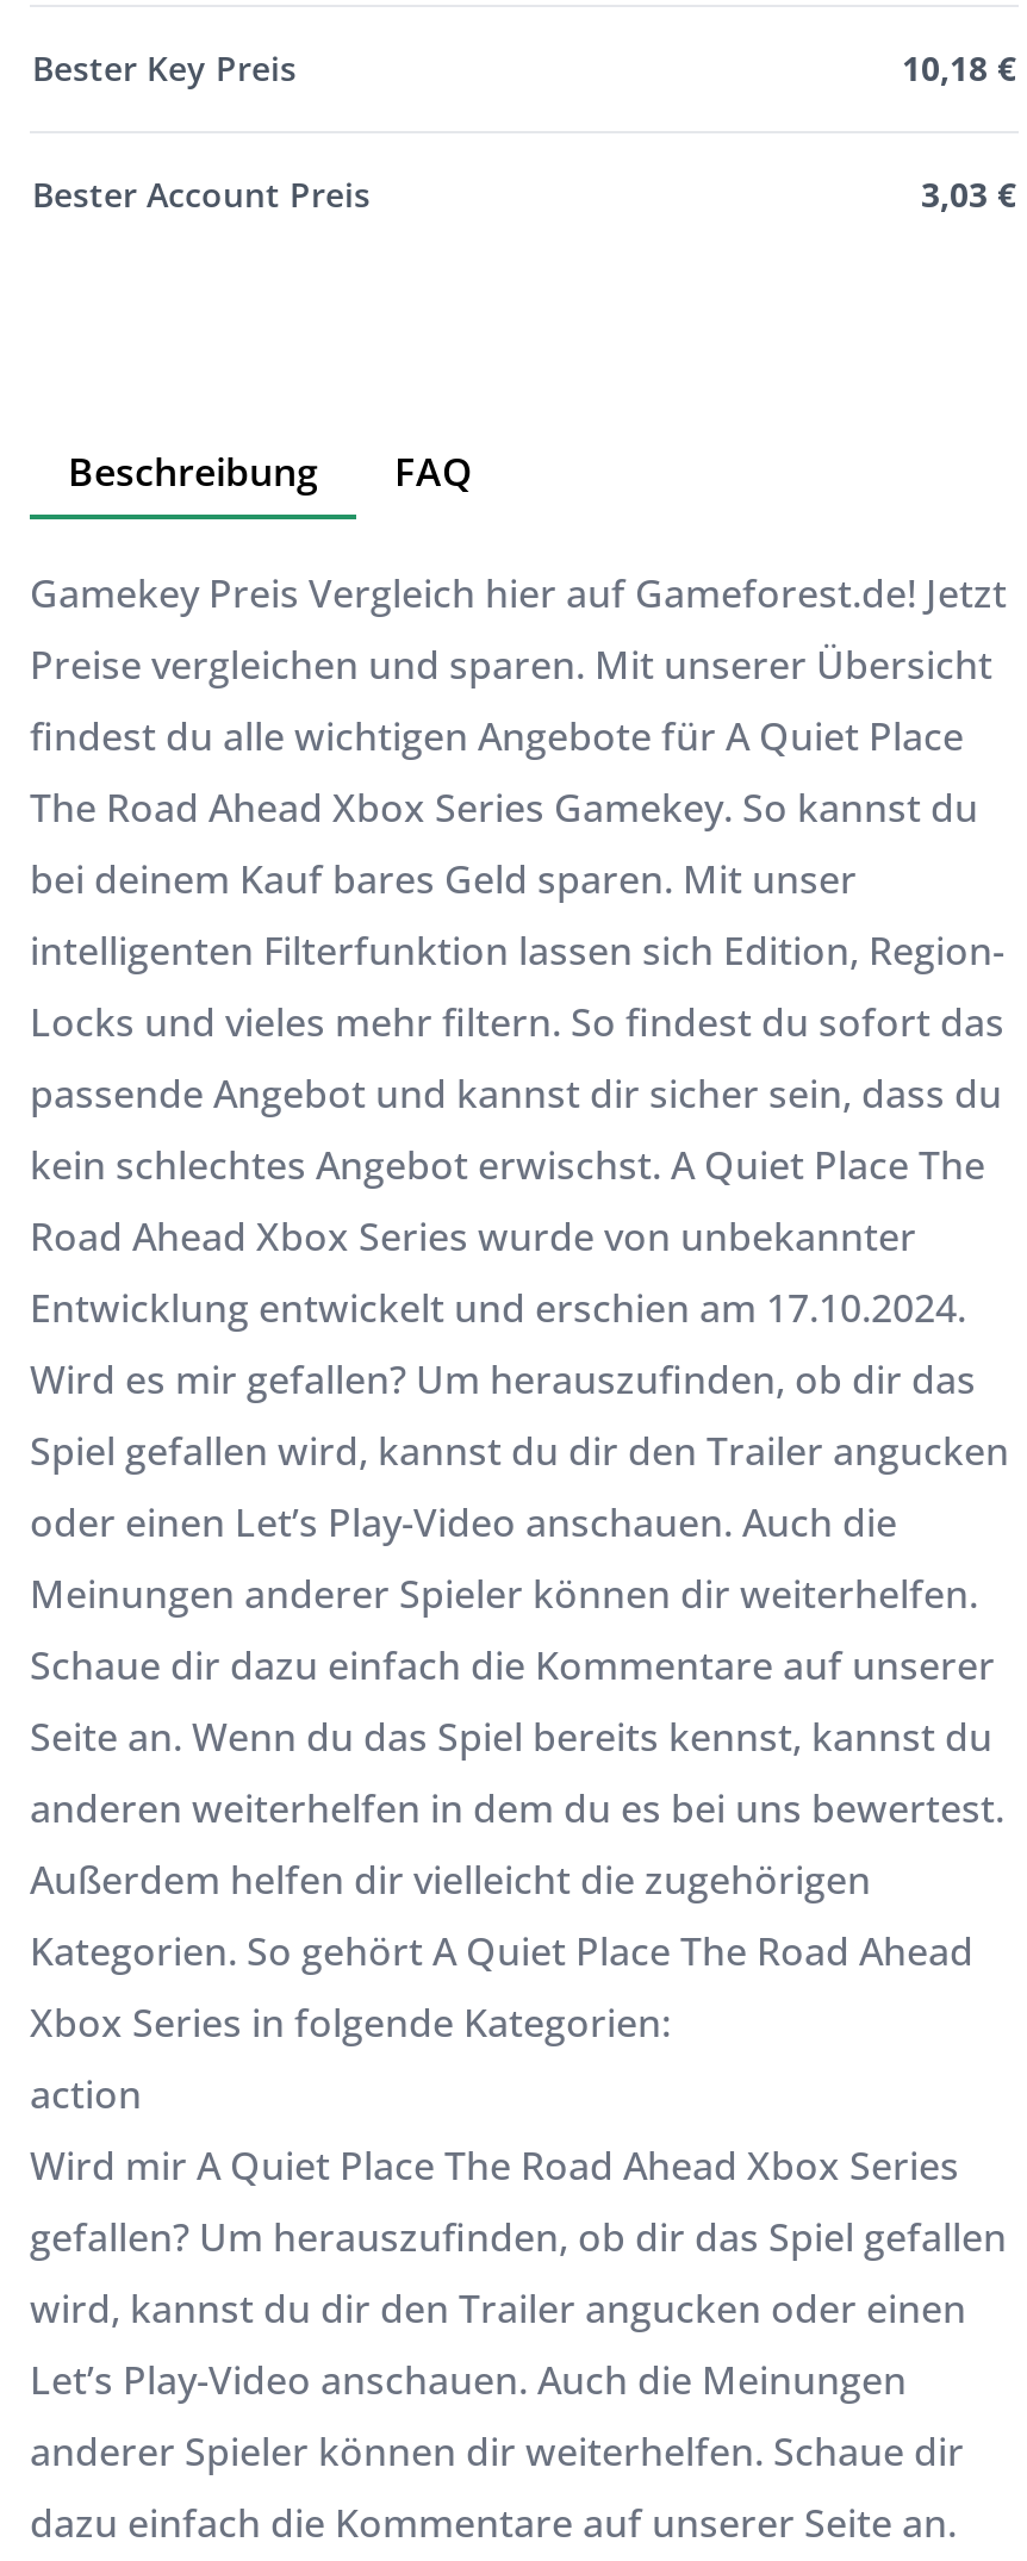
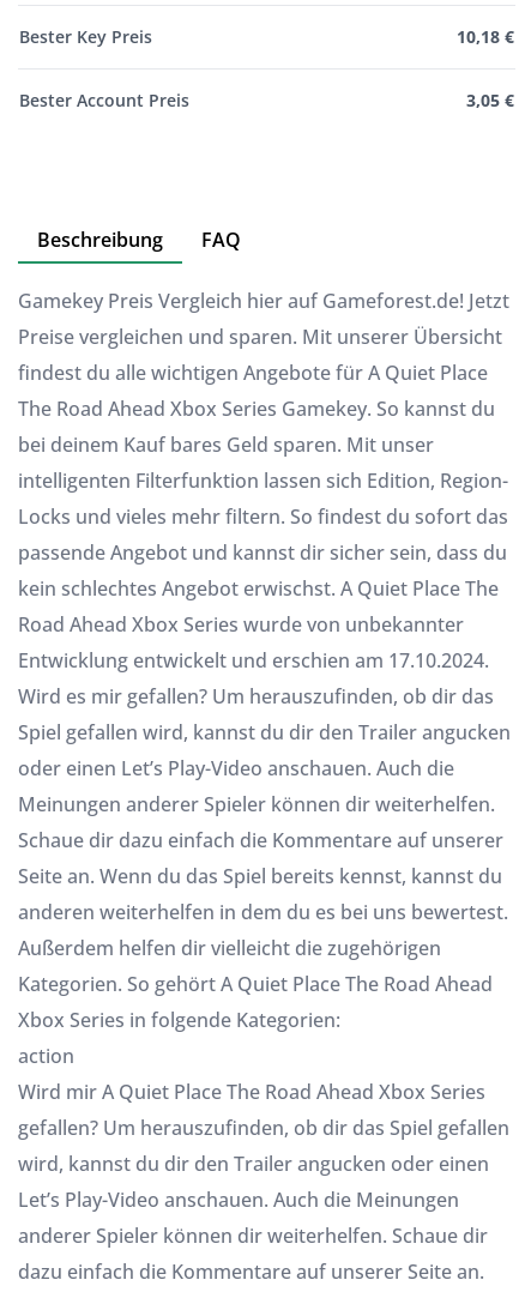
[921,172,1016,217] 3,03 € -> [466,89,514,111] 3,05 €

